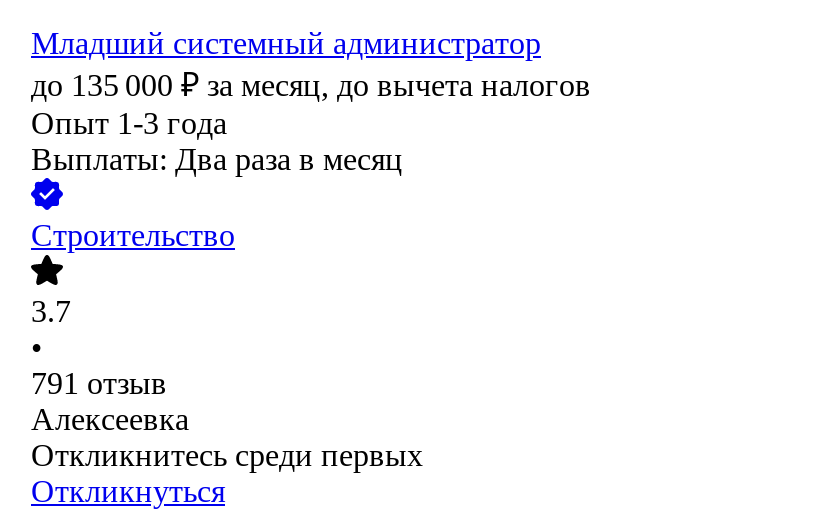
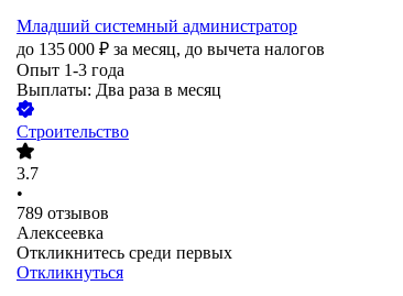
[31,367,167,401] 791 отзыв -> [17,204,109,223] 789 отзывов

